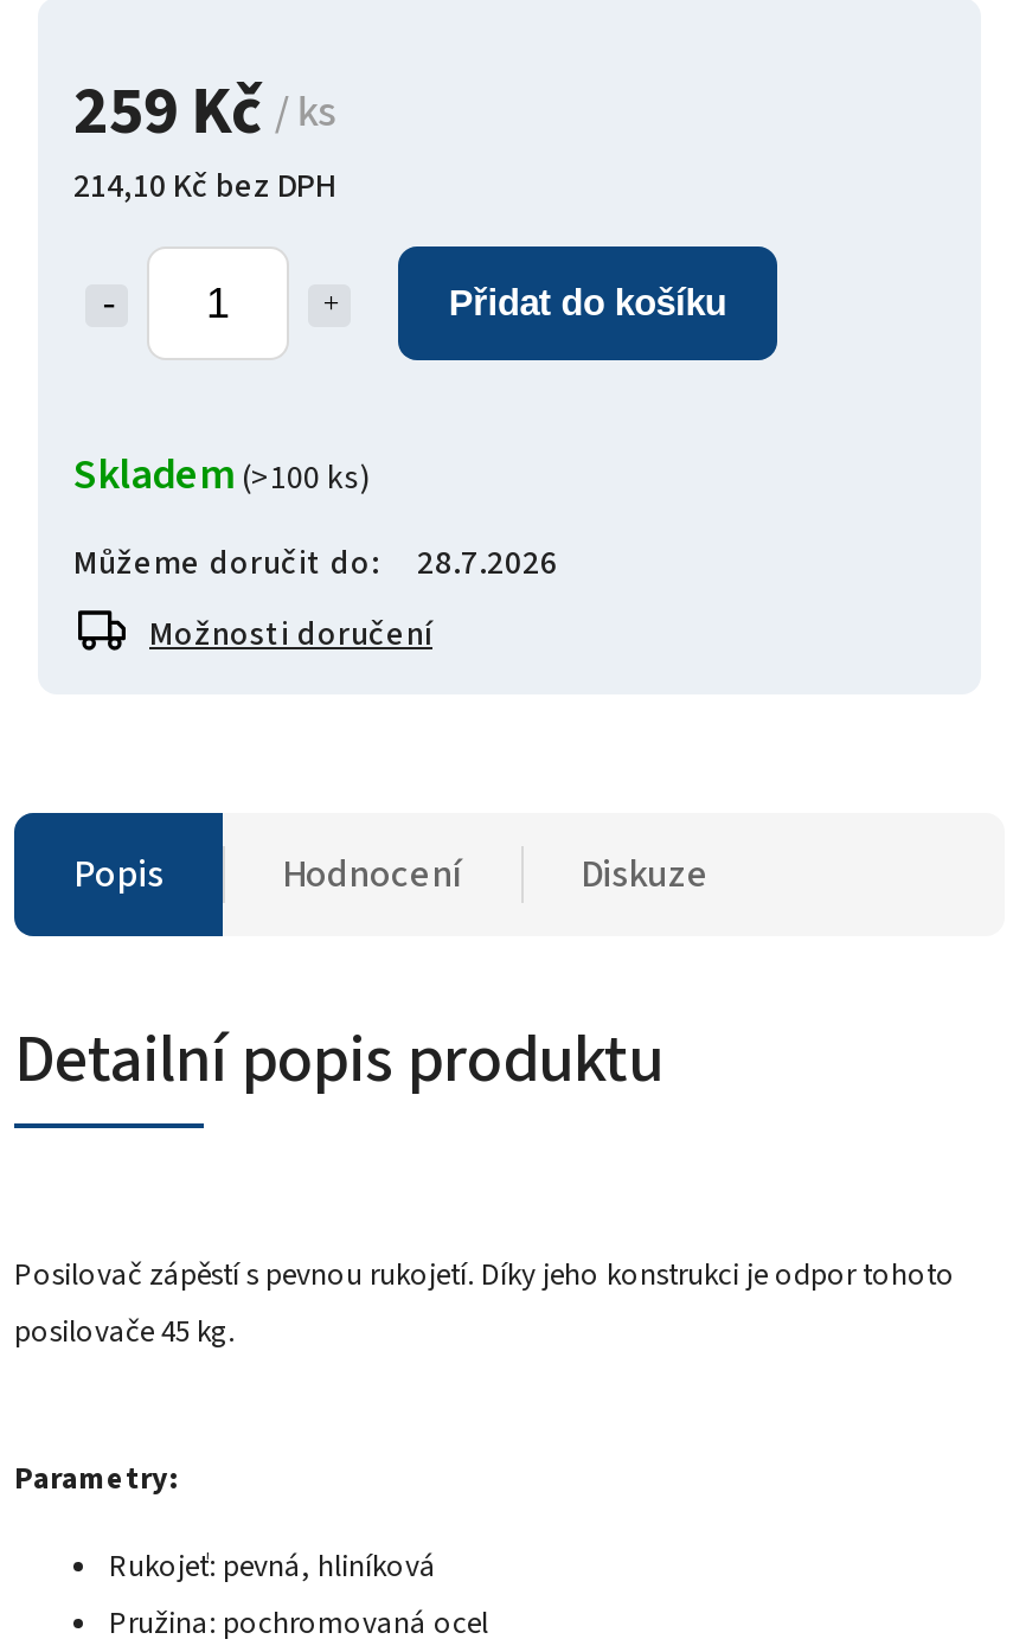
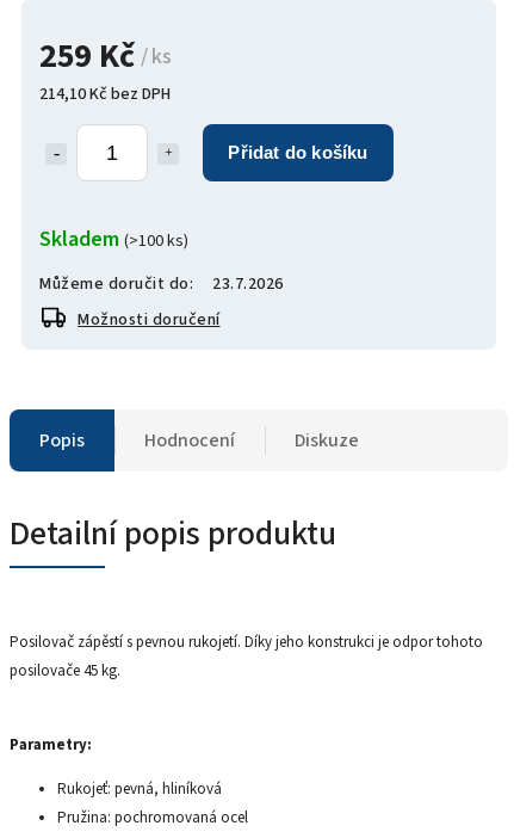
[73,540,558,588] Můžeme doručit do: 28.7.2026 -> [39,272,283,296] Můžeme doručit do: 23.7.2026

